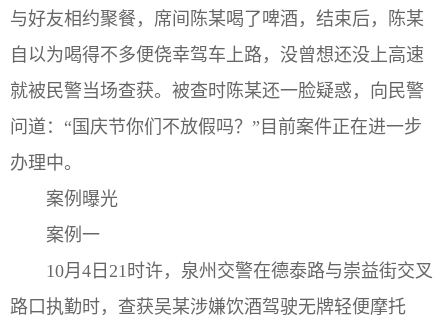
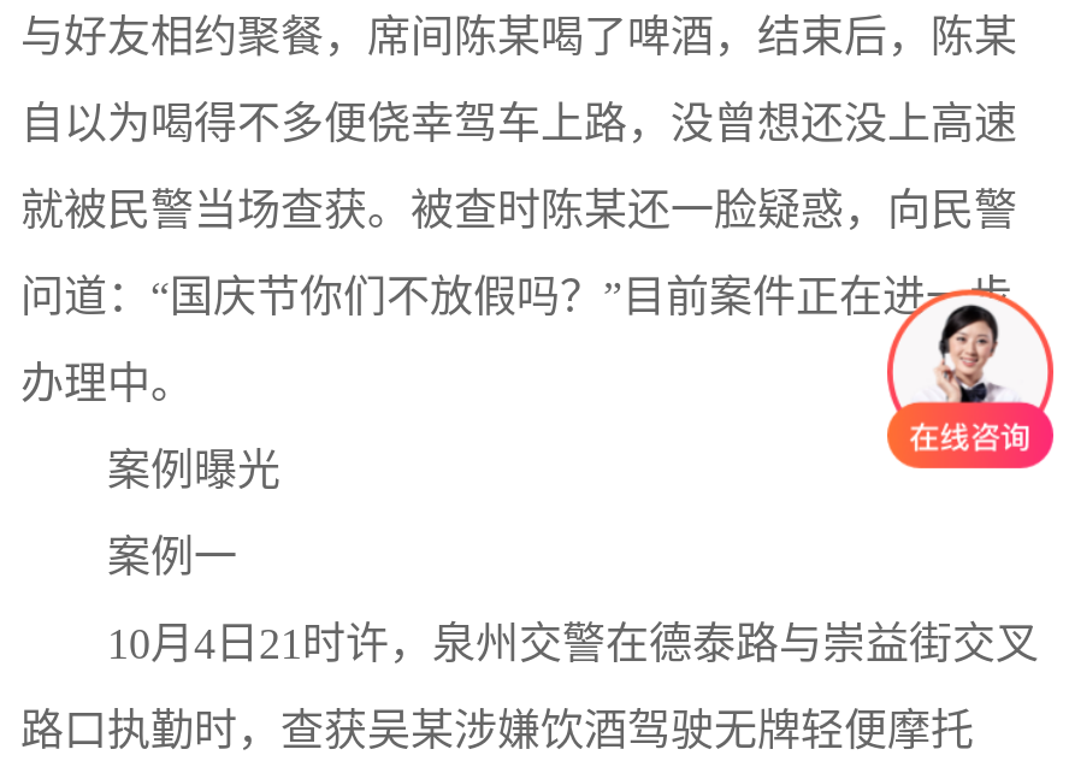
none -> [885,305,1056,471] [image]

